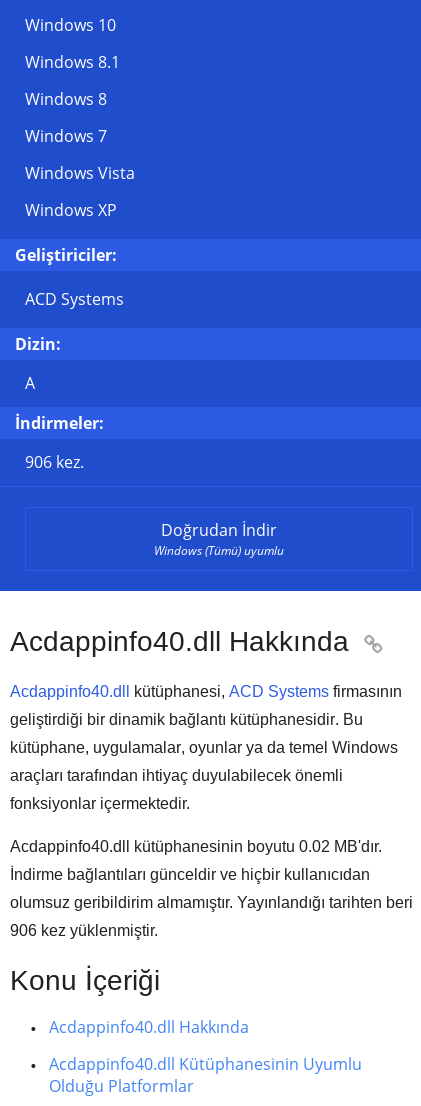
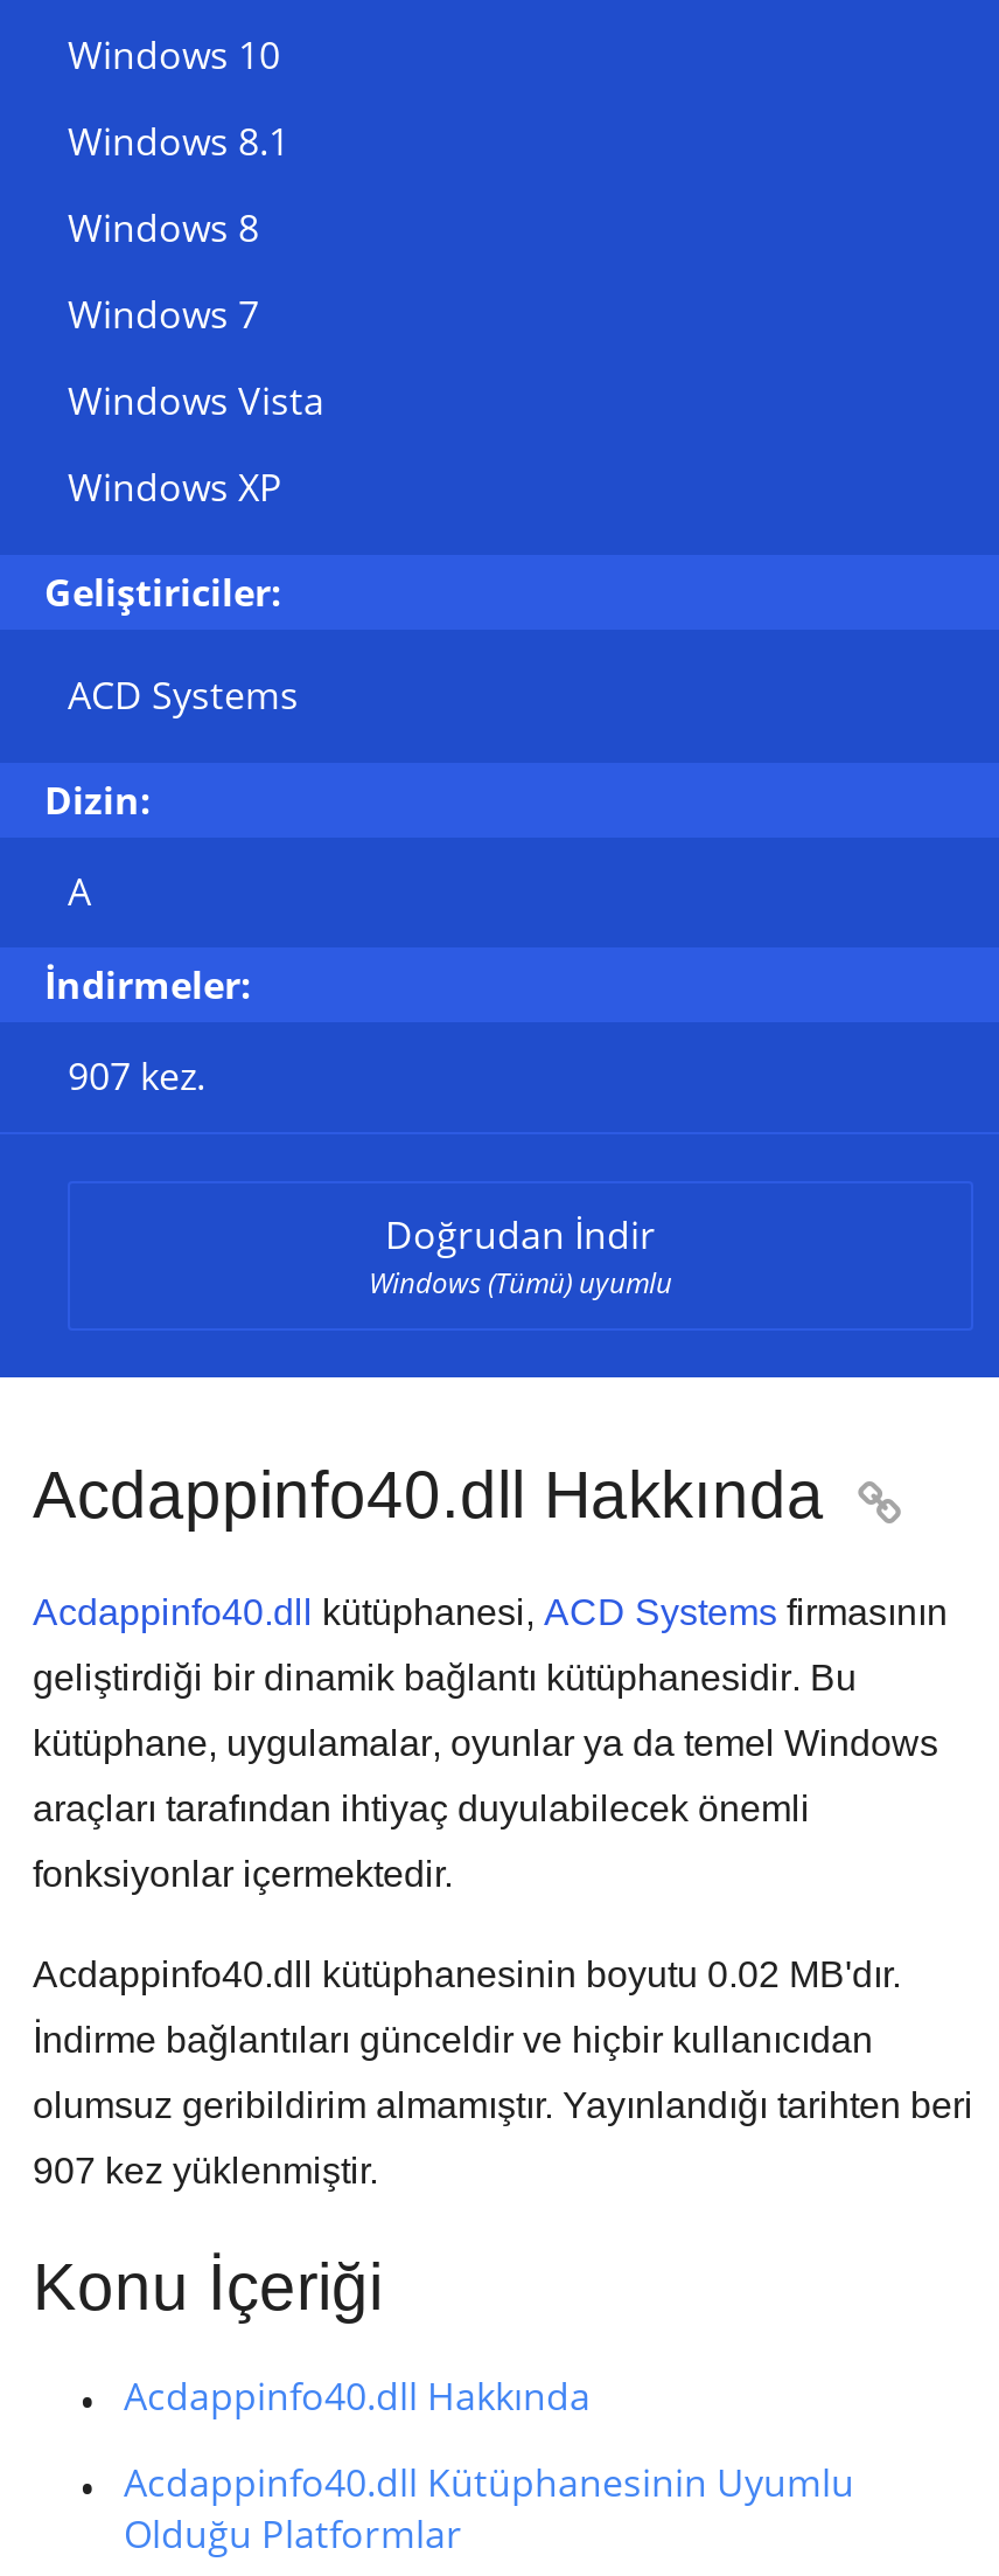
[25,451,84,473] 906 kez. -> [68,1050,205,1102] 907 kez.
[10,922,158,939] 906 kez yüklenmiştir. -> [33,2151,378,2190] 907 kez yüklenmiştir.

